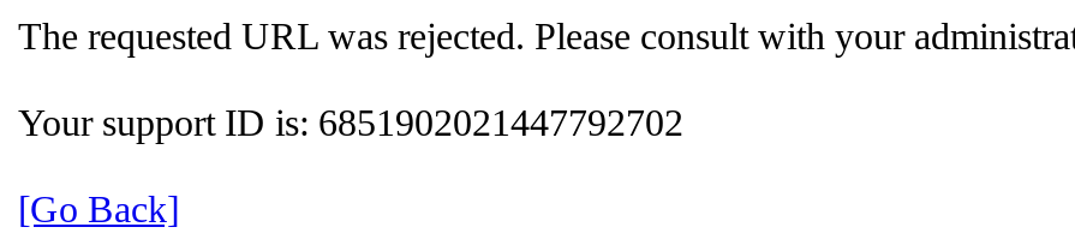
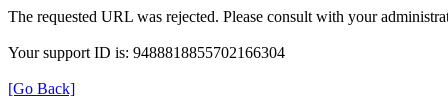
[18,102,683,143] Your support ID is: 6851902021447792702 -> [8,44,285,61] Your support ID is: 9488818855702166304

